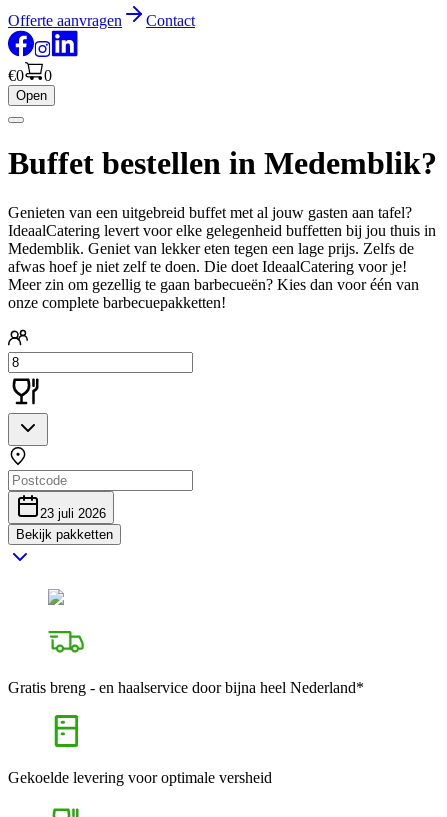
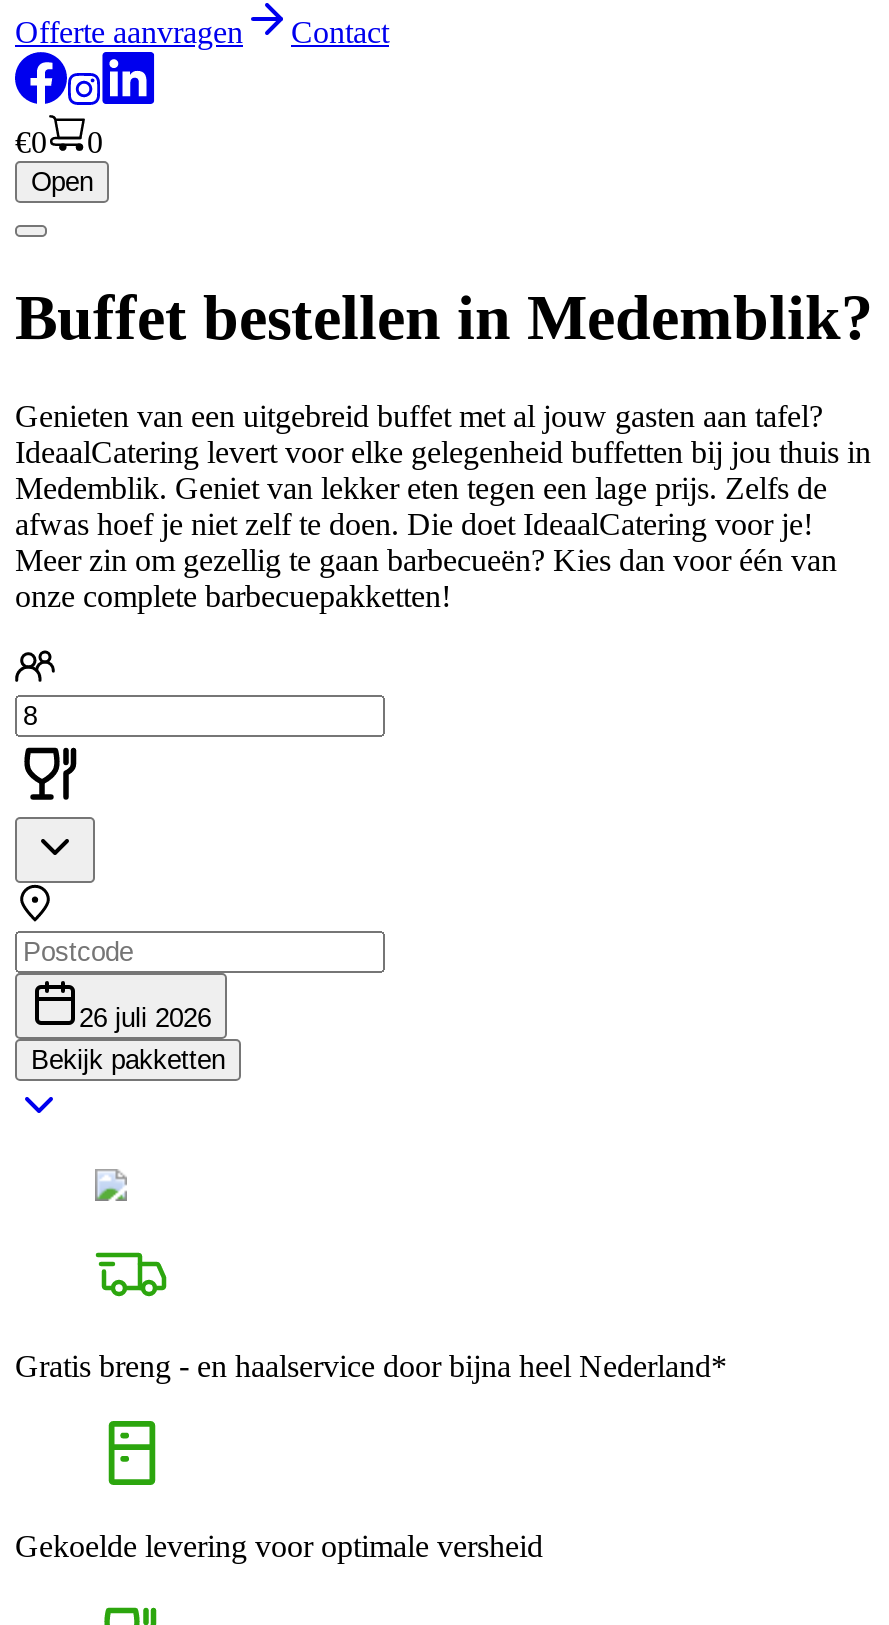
[40,506,106,521] 23 juli 2026 -> [79,1003,211,1033] 26 juli 2026

